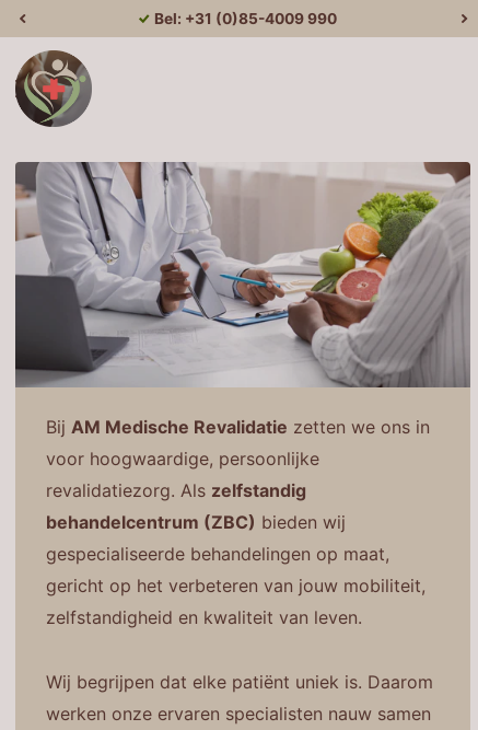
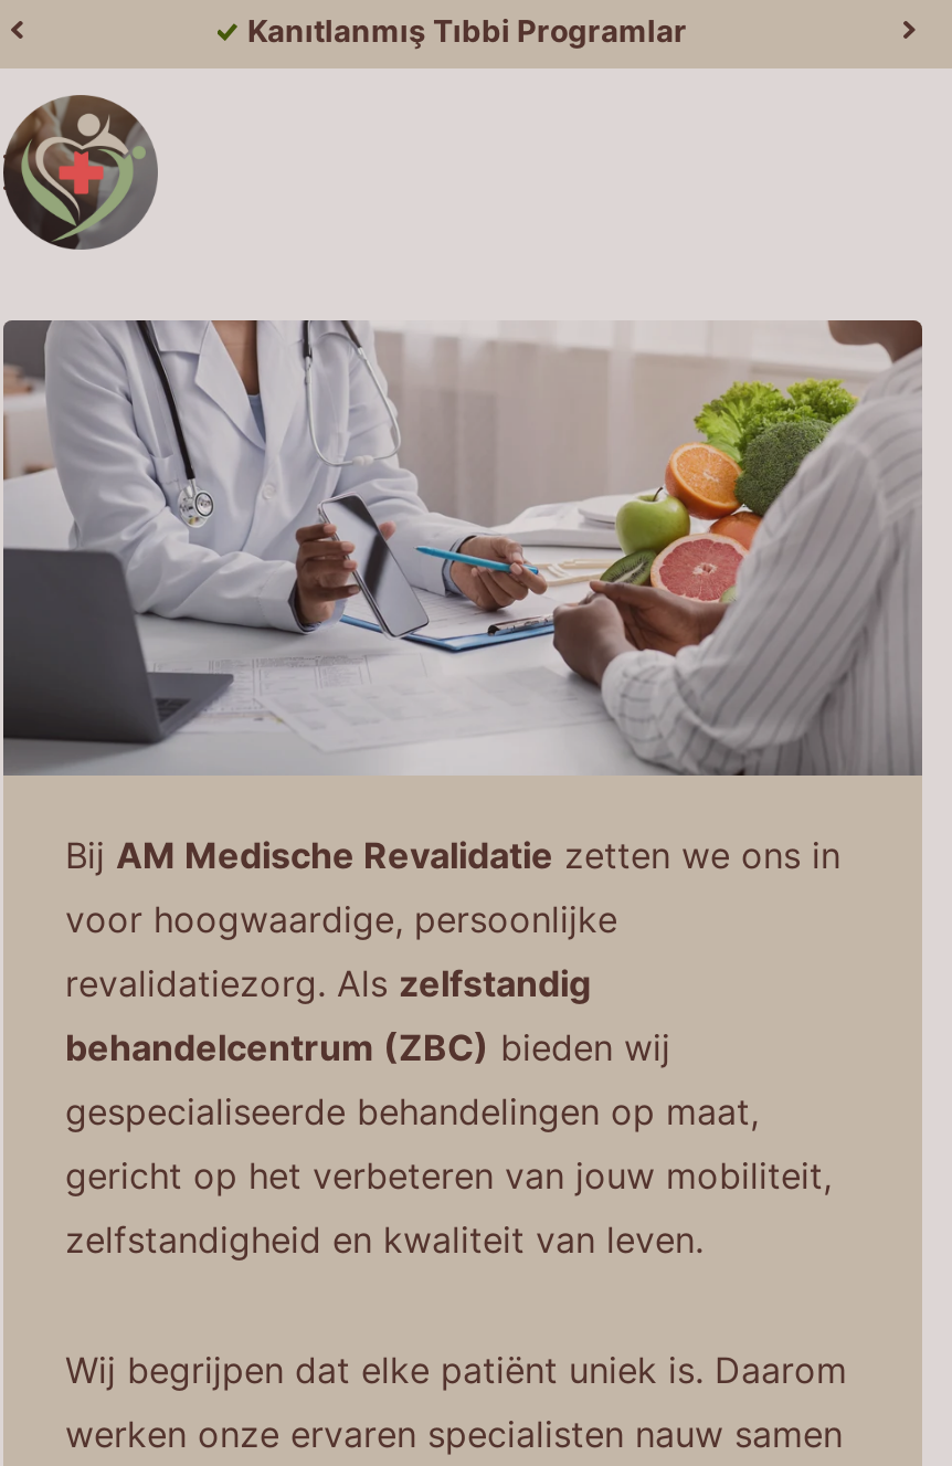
[154,9,336,27] Bel: +31 (0)85-4009 990 -> [247,12,687,48] Kanıtlanmış Tıbbi Programlar

